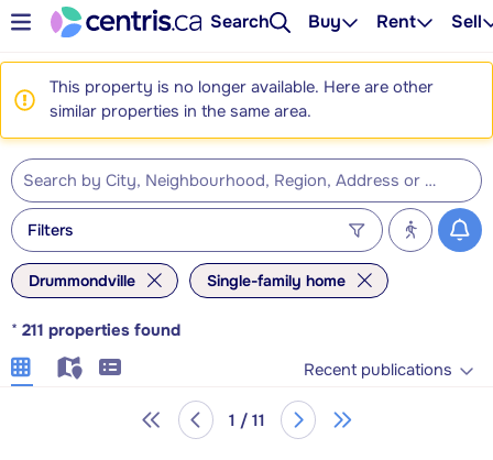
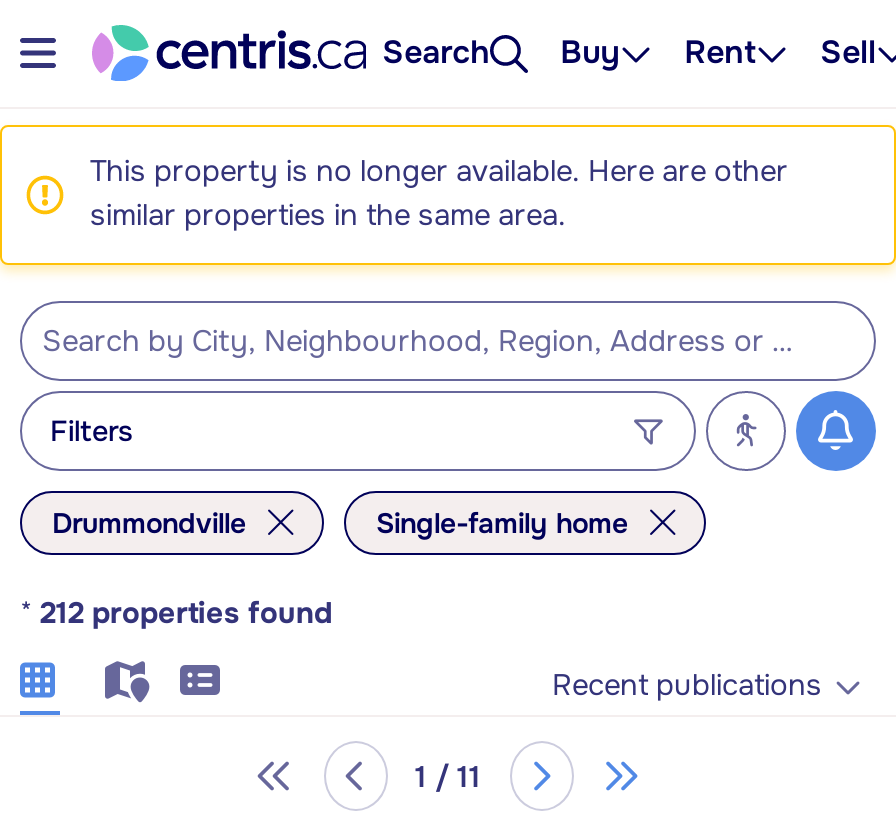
[11,320,180,341] * 211 properties found -> [20,595,332,633] * 212 properties found

